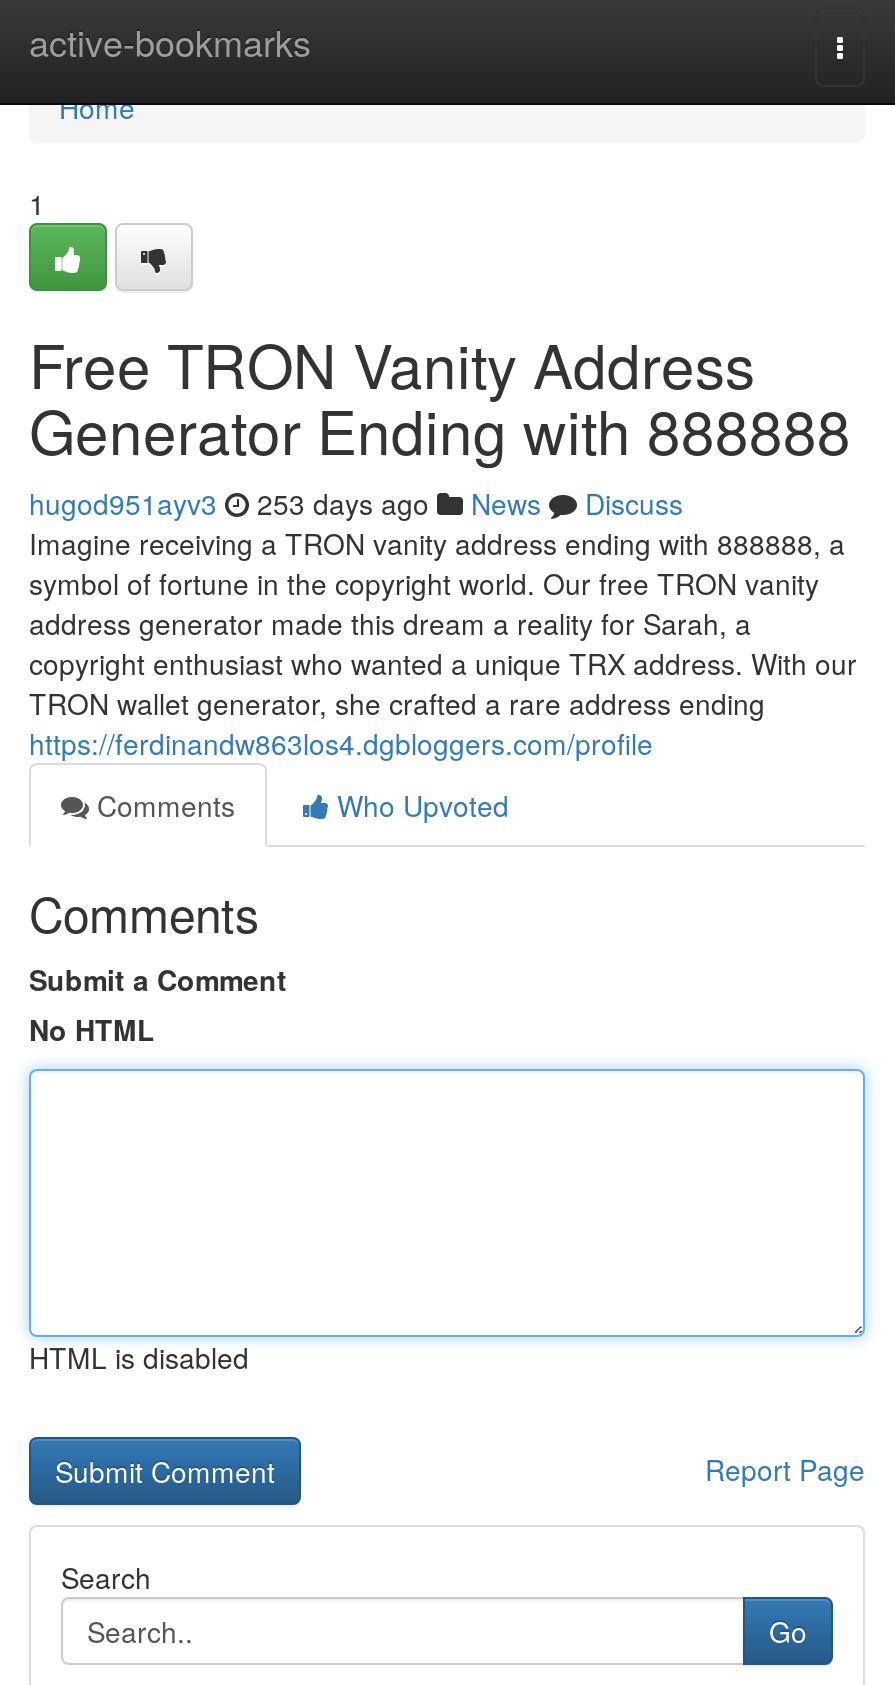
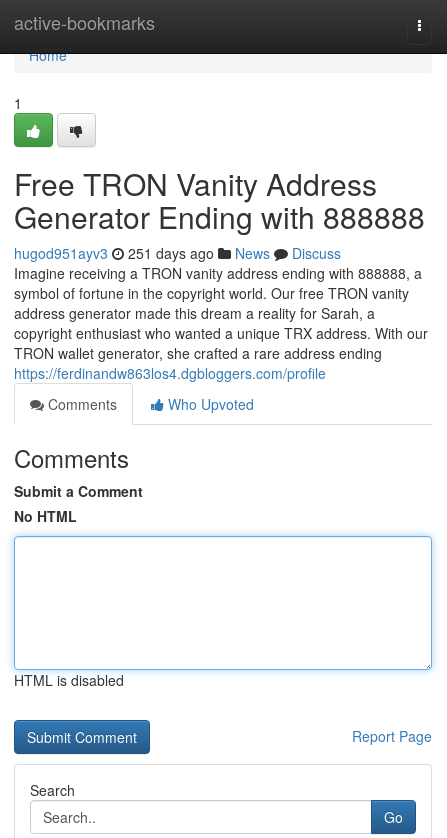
[29,483,683,523] hugod951ayv3 253 days ago News Discuss -> [14,243,341,263] hugod951ayv3 251 days ago News Discuss

